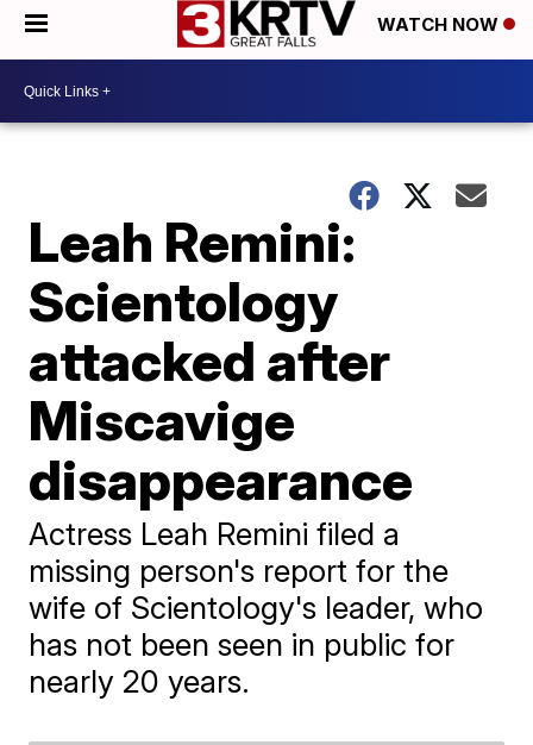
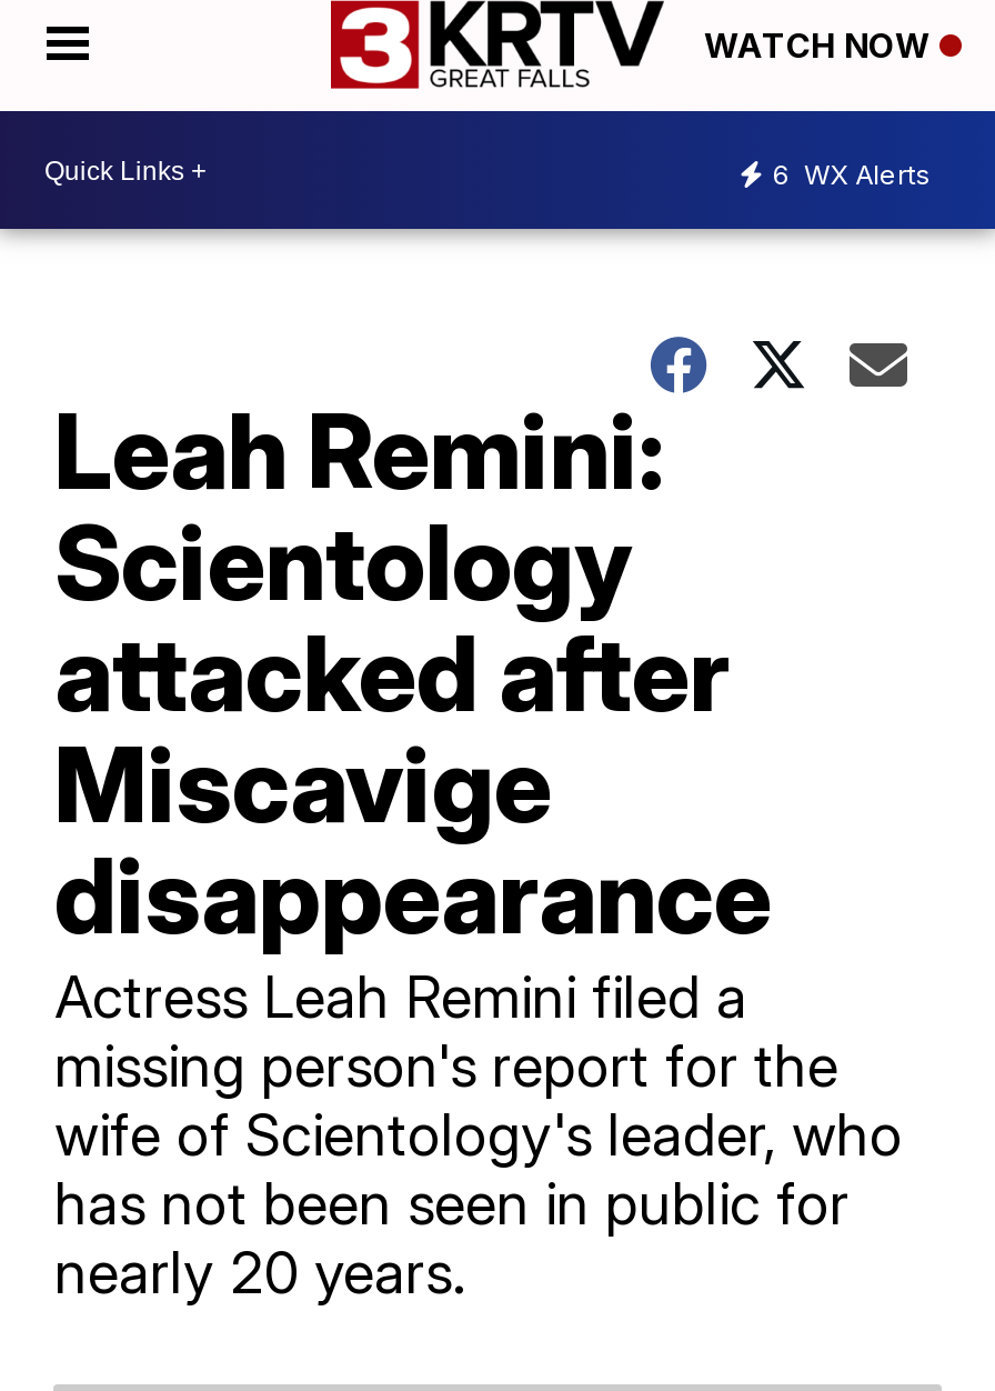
none -> [773,157,931,190] 6 WX Alerts

